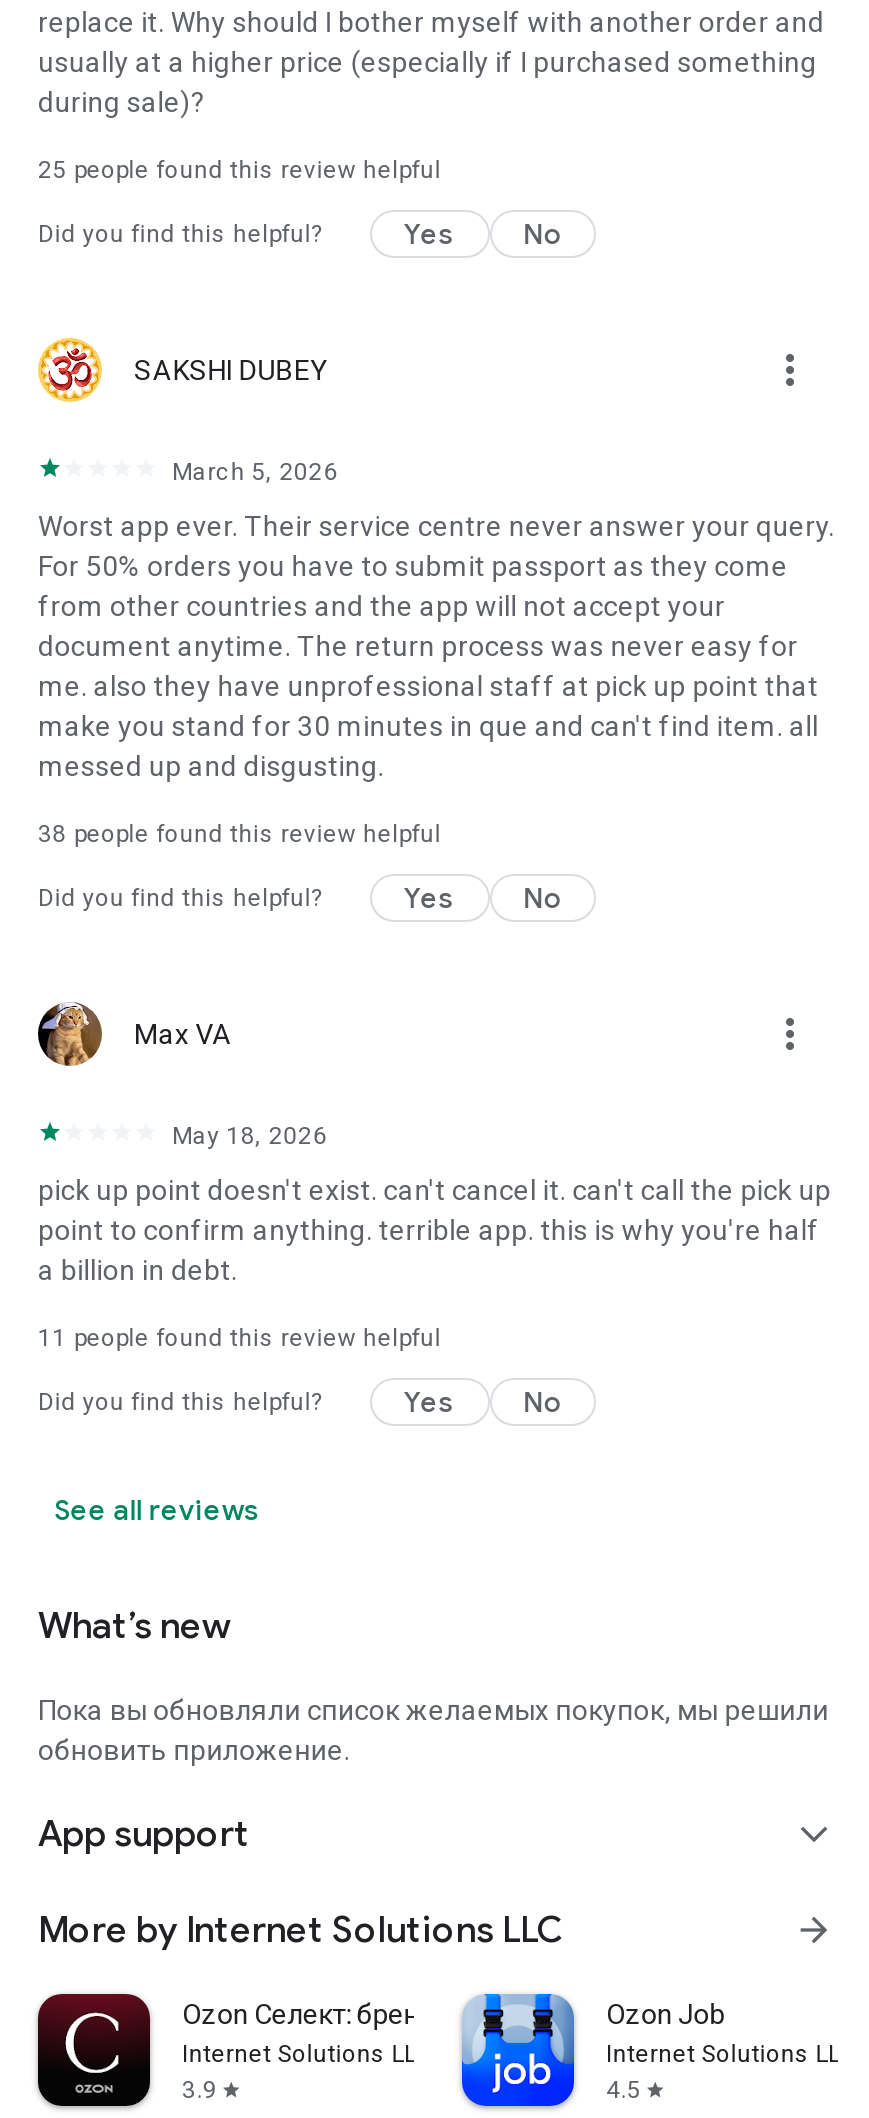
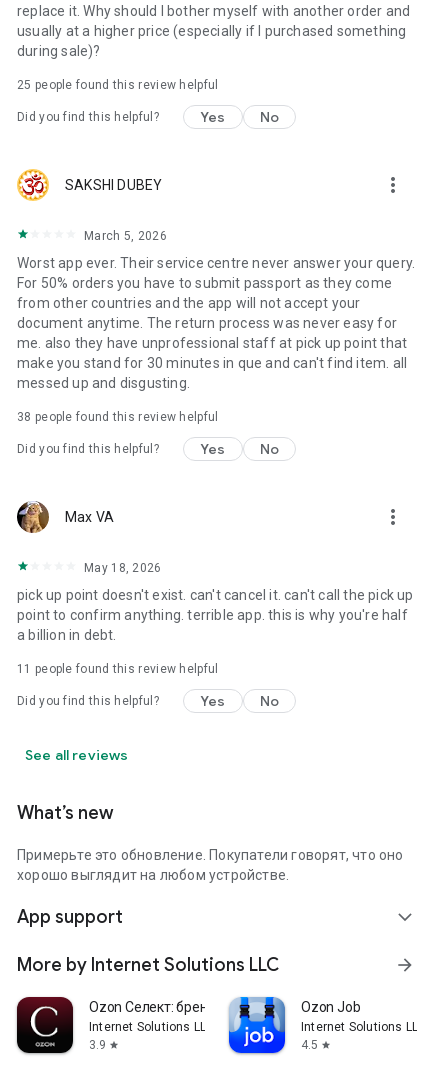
[38,1694,829,1766] Пока вы обновляли список желаемых покупок, мы решили | обновить приложение. -> [17,847,404,883] Примерьте это обновление. Покупатели говорят, что оно | хорошо выглядит на любом устройстве.

